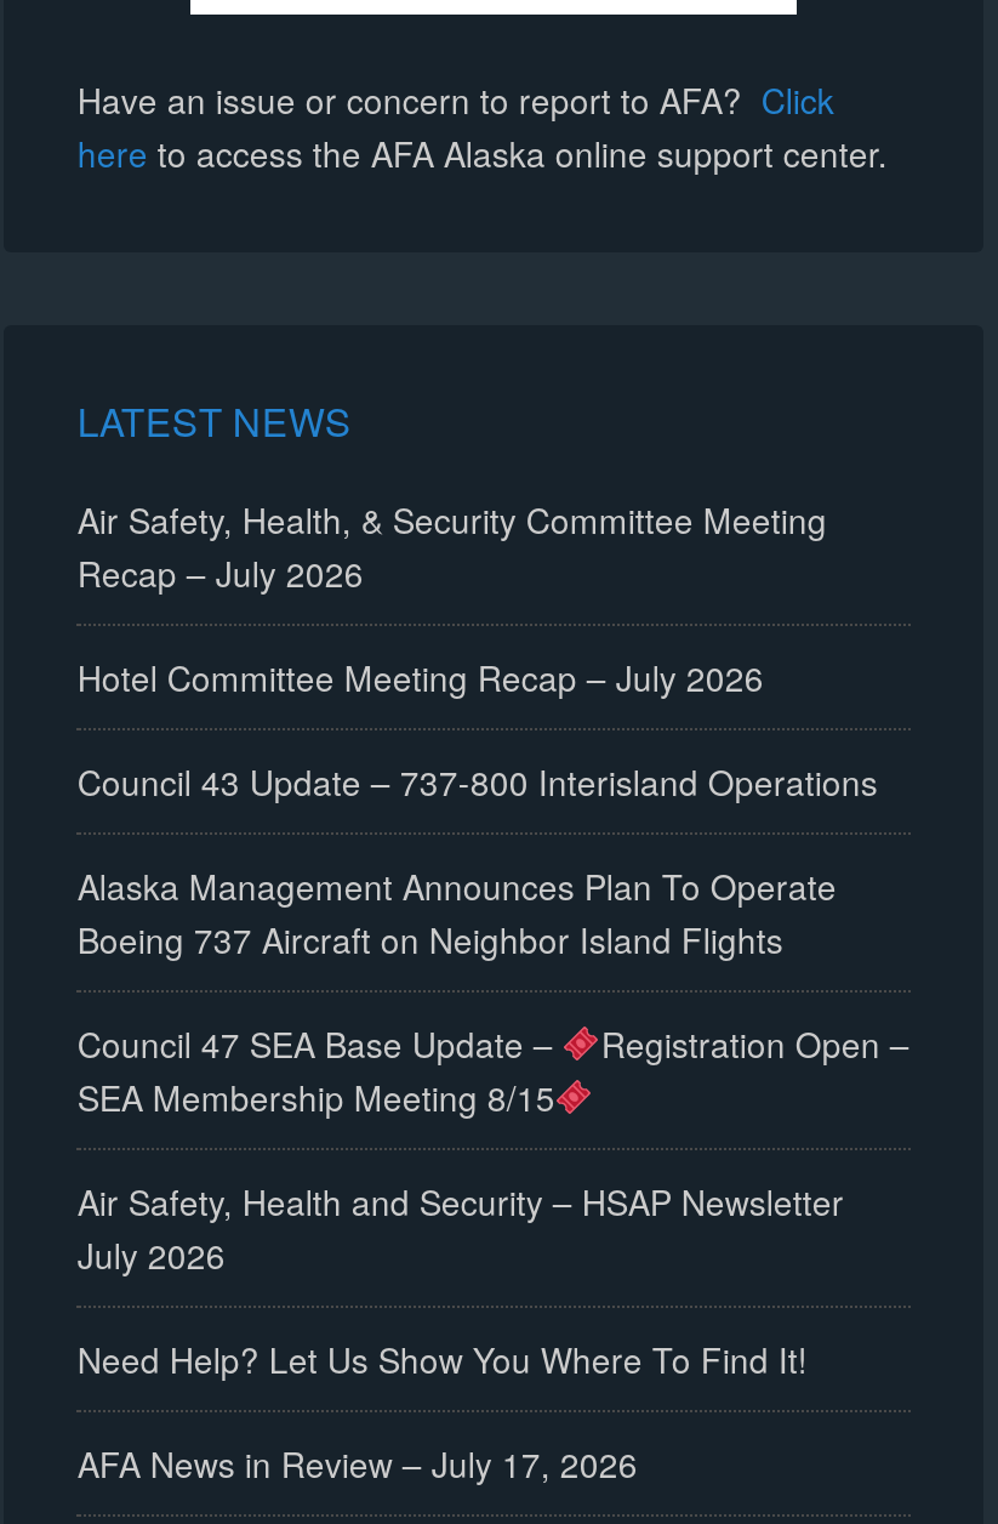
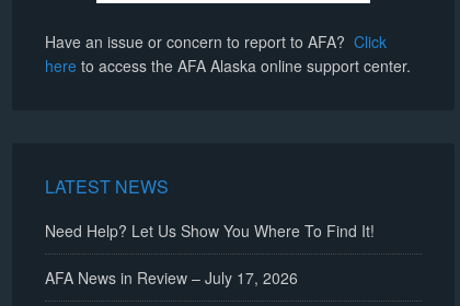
[77,494,909,1278] Air Safety, Health, & Security Committee Meeting | Recap – July 2026 | Hotel Committee Meeting Recap – July 2026 | Council 43 Update – 737-800 Interisland Operations | Alaska Management Announces Plan To Operate | Boeing 737 Aircraft on Neighbor Island Flights | Council 47 SEA Base Update – | Registration Open – | SEA Membership Meeting 8/15 | Air Safety, Health and Security – HSAP Newsletter | July 2026 -> none

